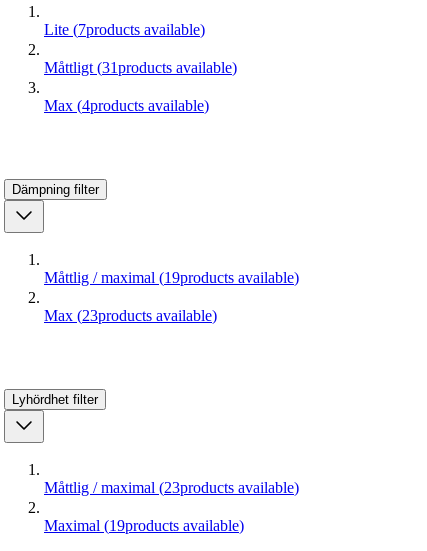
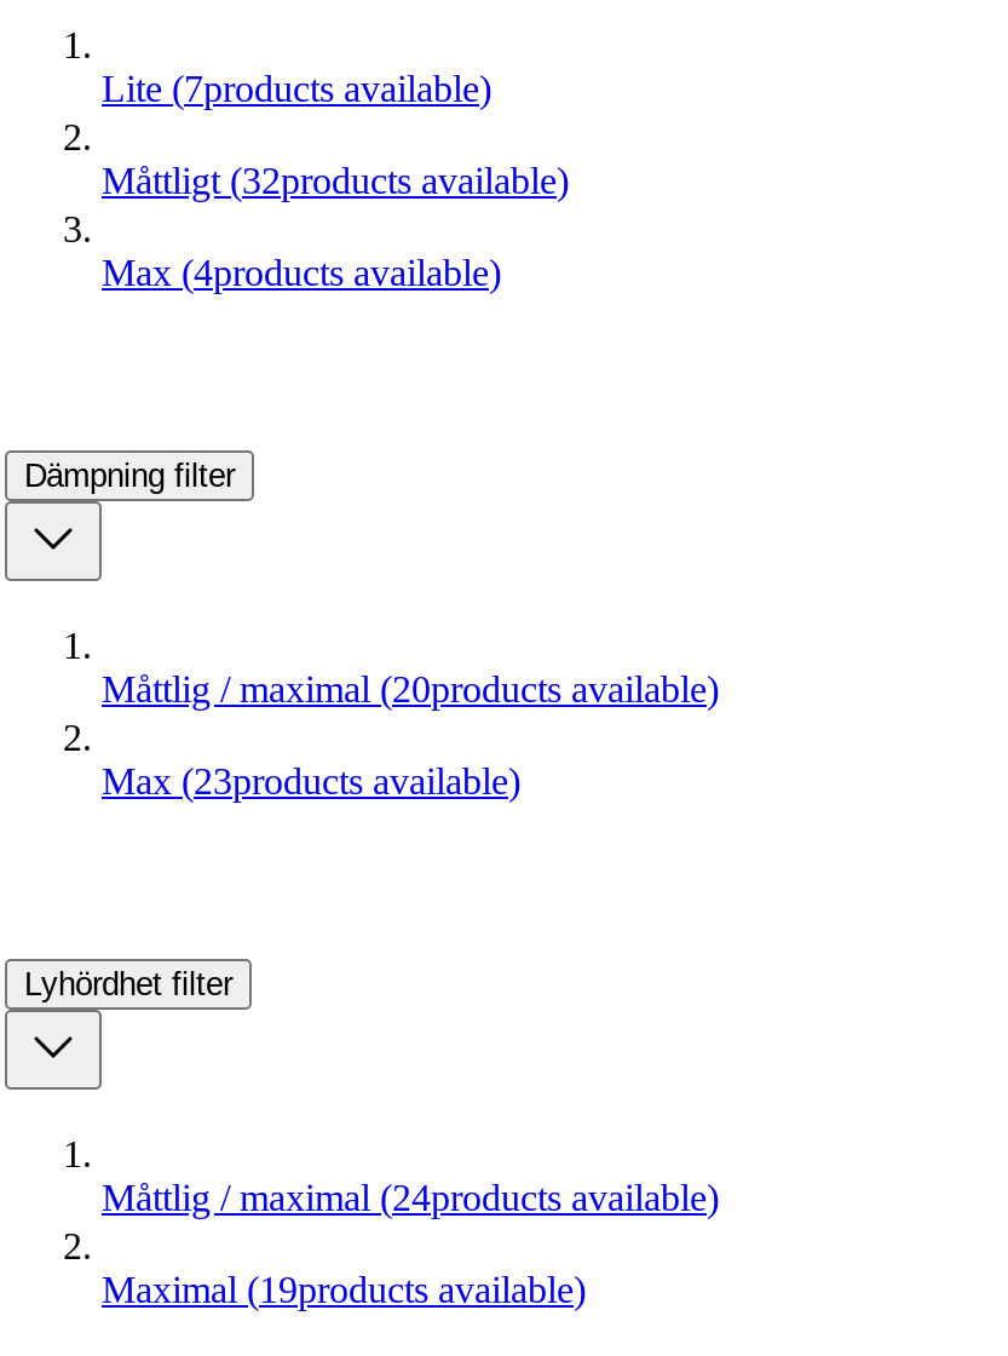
[44,59,237,76] Måttligt (31products available) -> [102,159,569,200] Måttligt (32products available)
[44,269,299,286] Måttlig / maximal (19products available) -> [102,668,719,709] Måttlig / maximal (20products available)
[44,479,299,496] Måttlig / maximal (23products available) -> [102,1176,719,1217] Måttlig / maximal (24products available)

